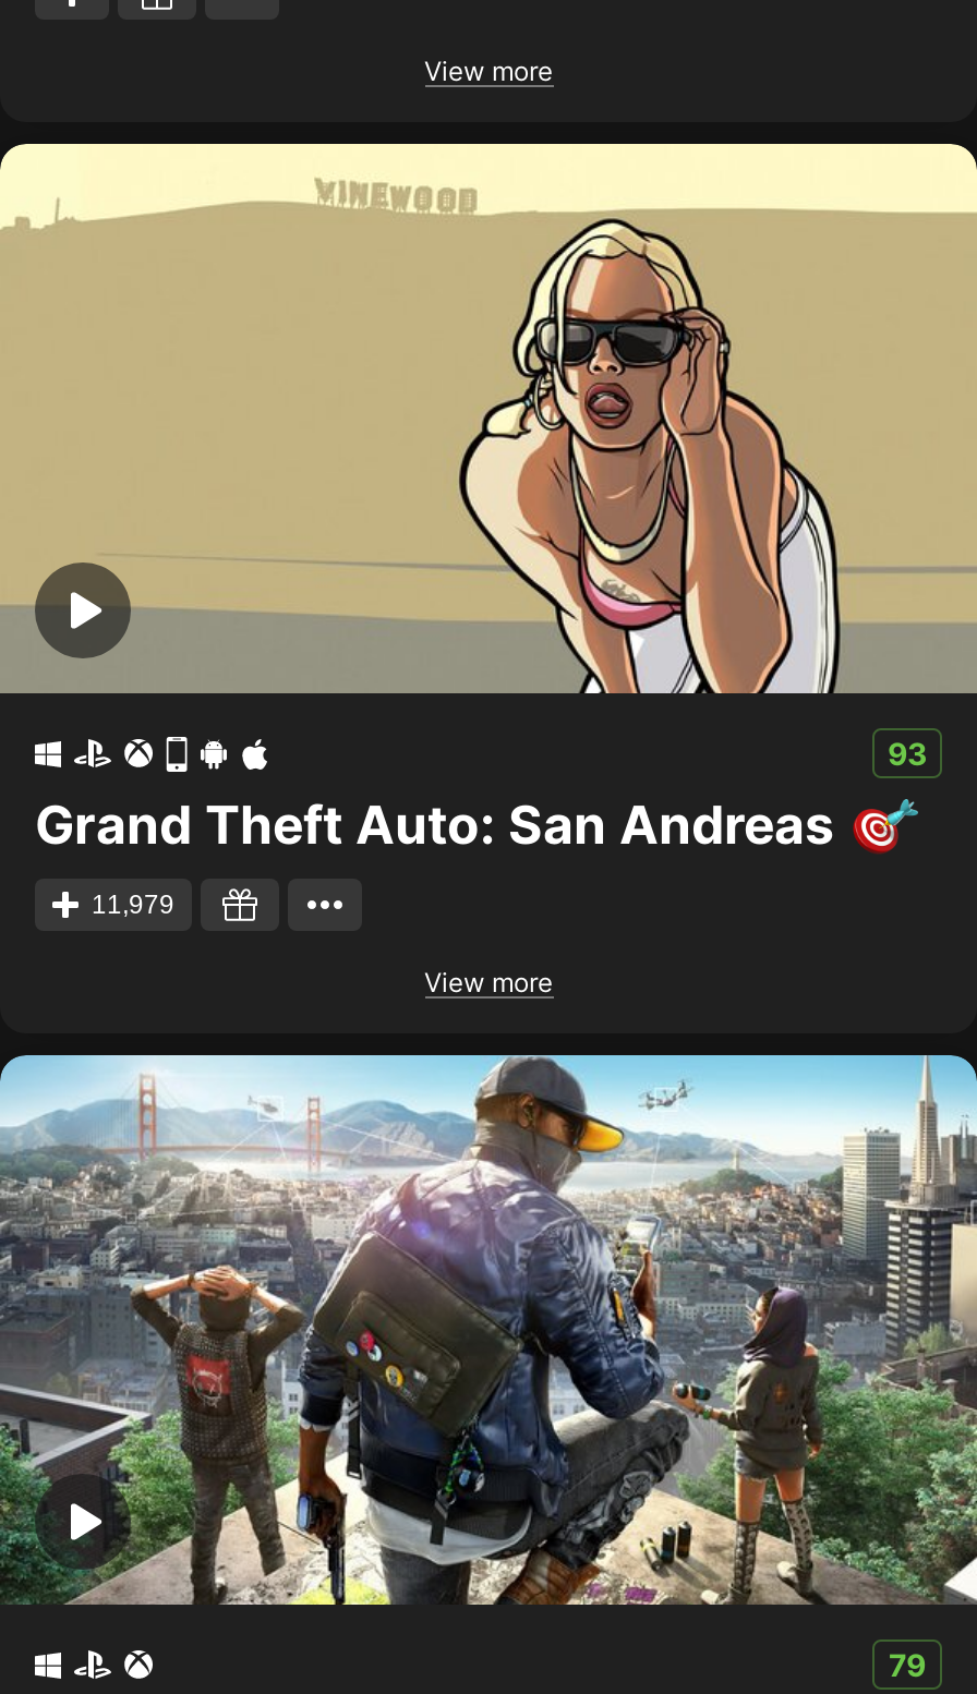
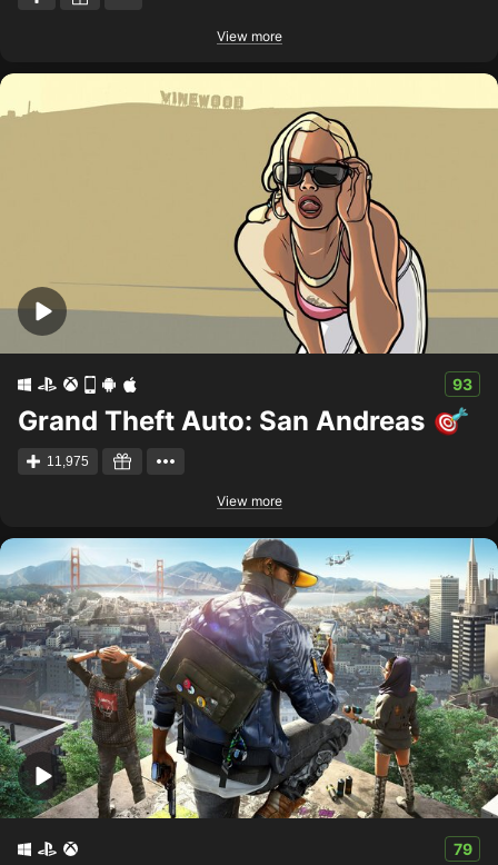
[92,890,174,920] 11,979 -> [47,454,89,469] 11,975

